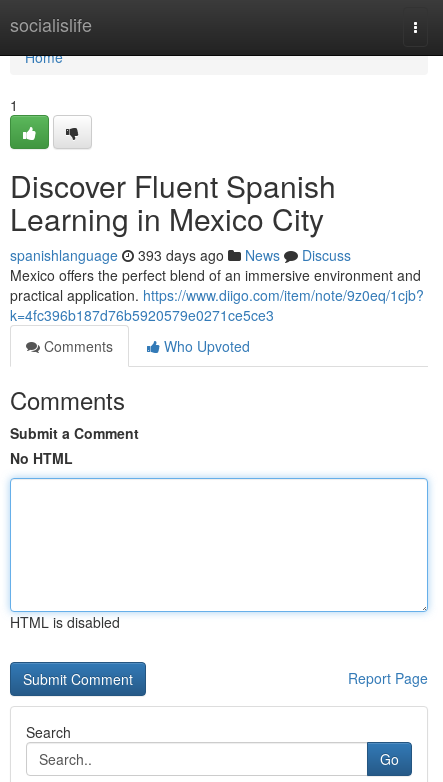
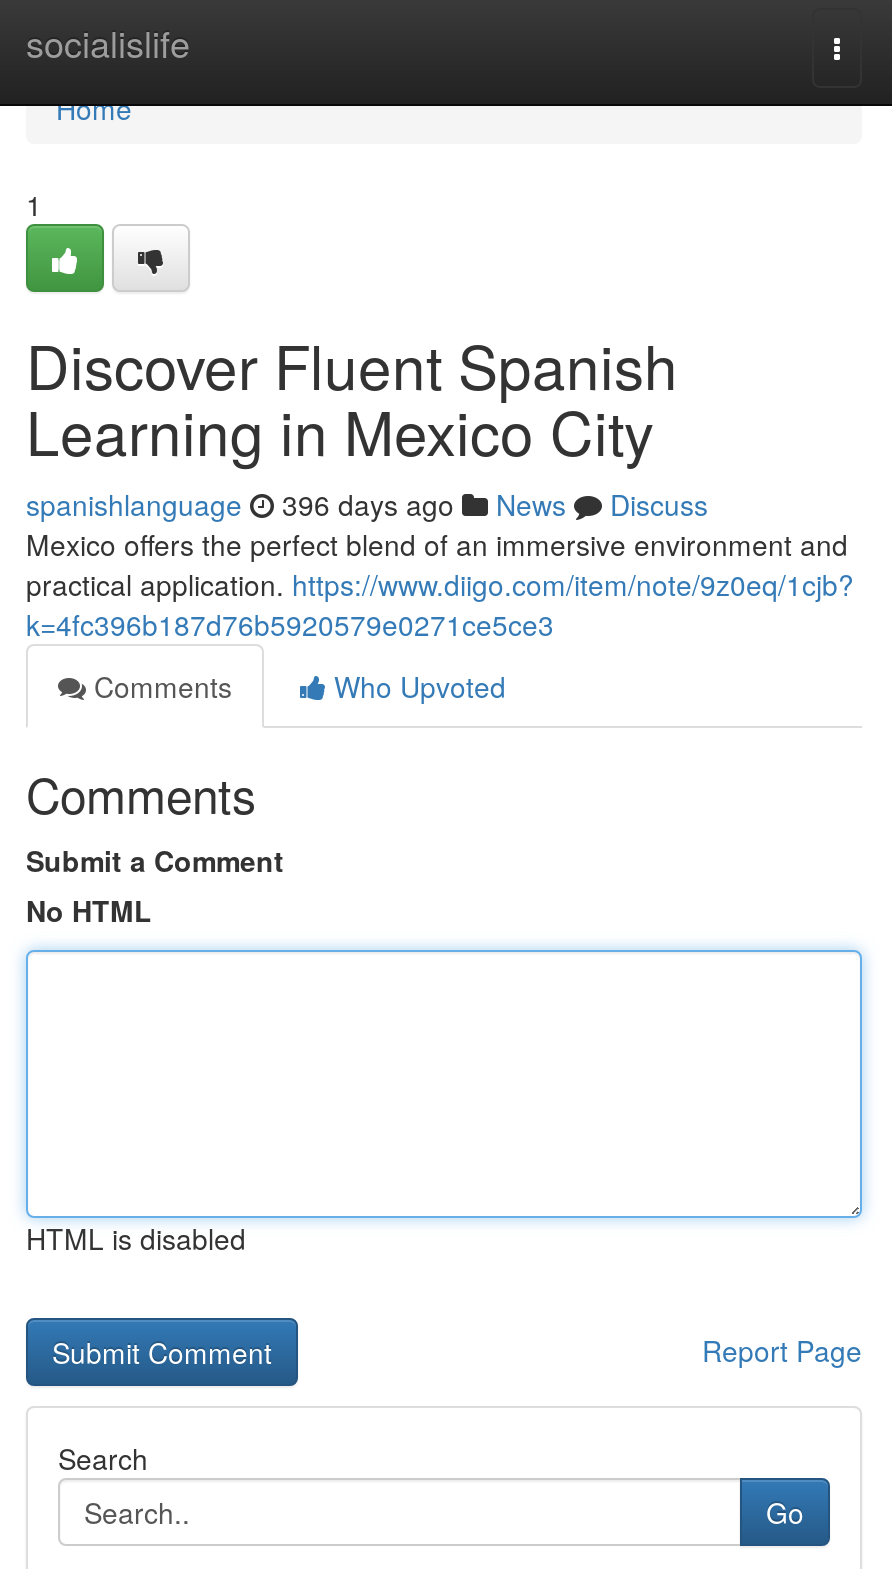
[10,245,351,265] spanishlanguage 393 days ago News Discuss -> [26,484,708,524] spanishlanguage 396 days ago News Discuss

